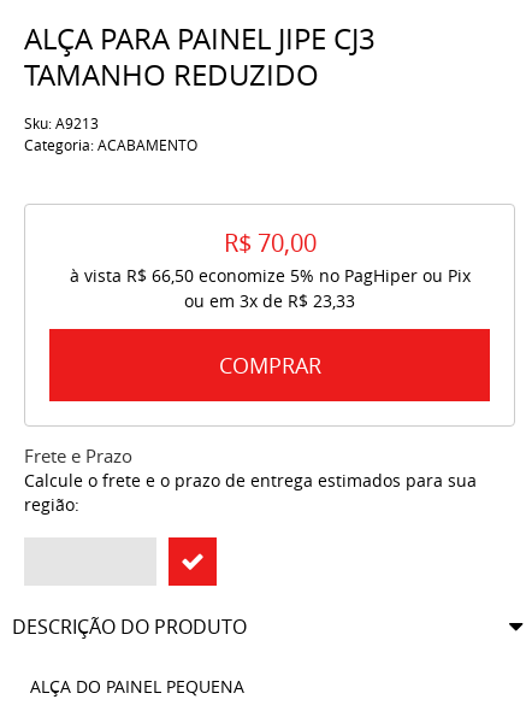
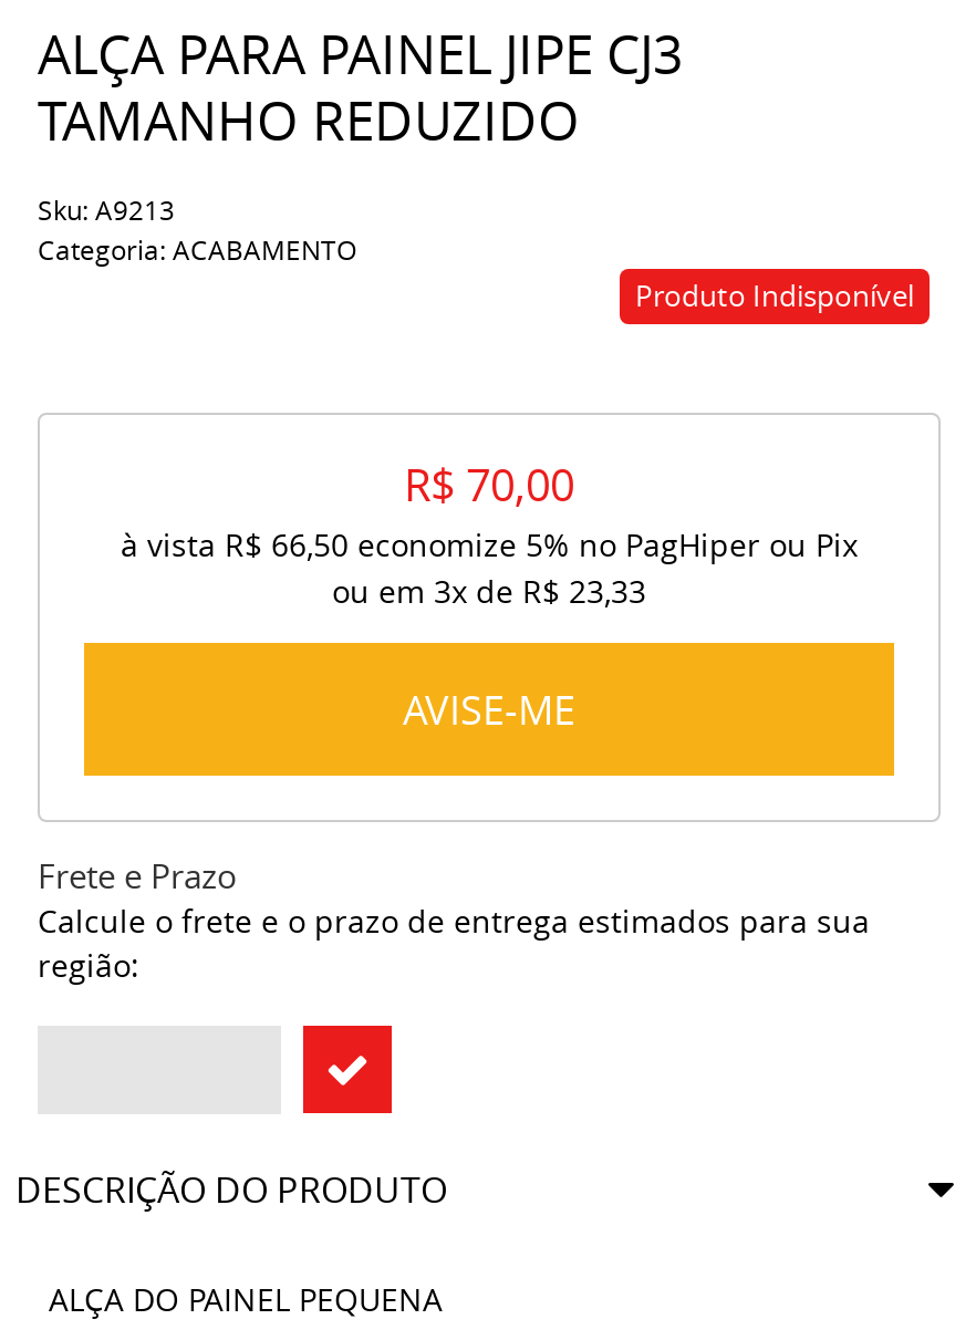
none -> [635,276,914,316] Produto Indisponível
[218,351,321,380] COMPRAR -> [403,683,575,737] AVISE-ME

